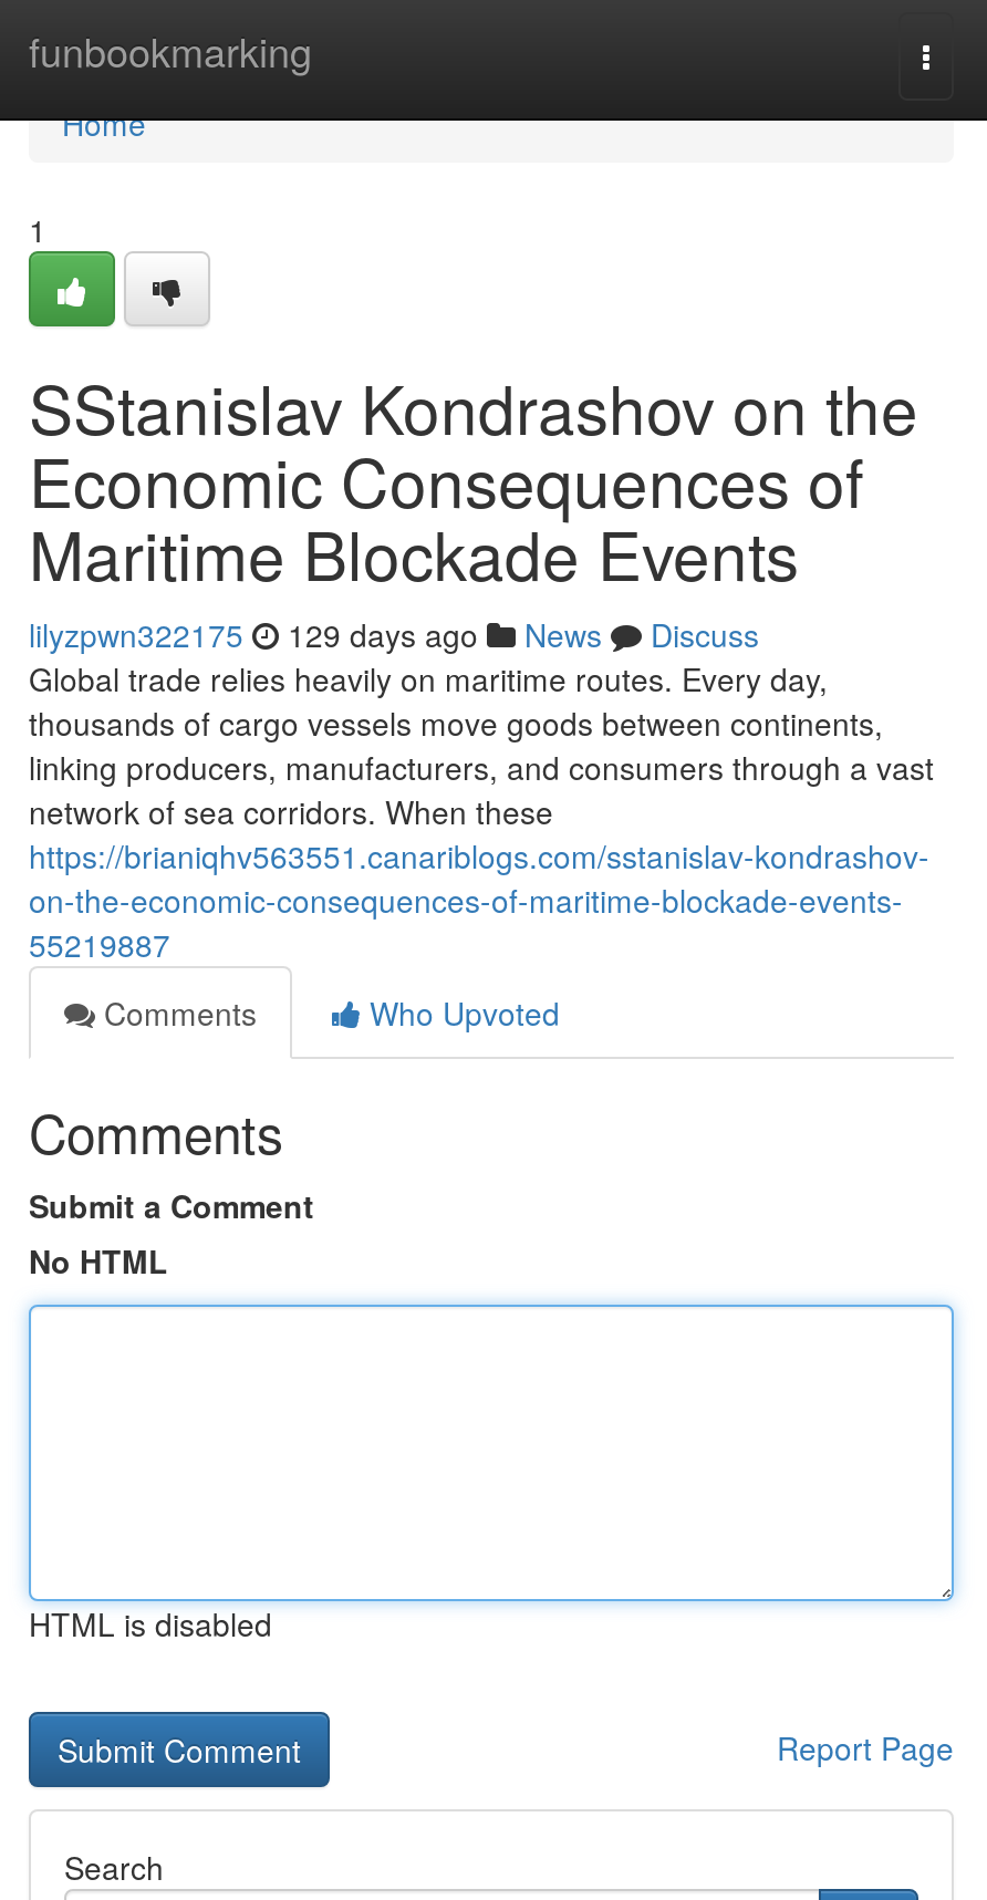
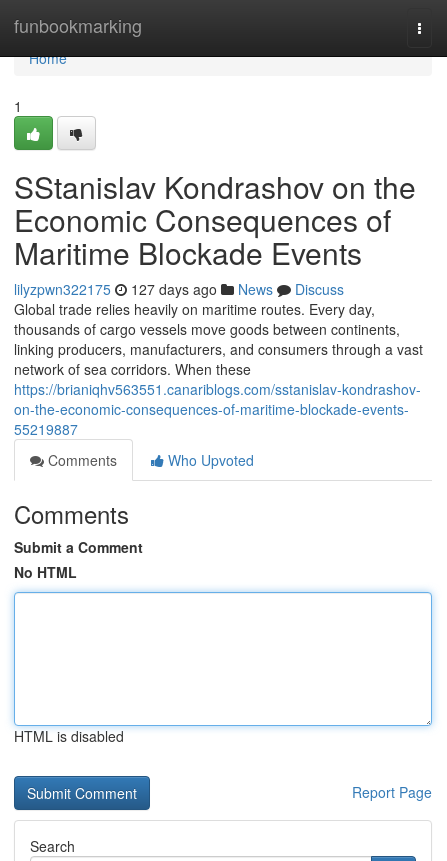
[29,612,759,656] lilyzpwn322175 129 days ago News Discuss -> [14,279,344,299] lilyzpwn322175 127 days ago News Discuss

